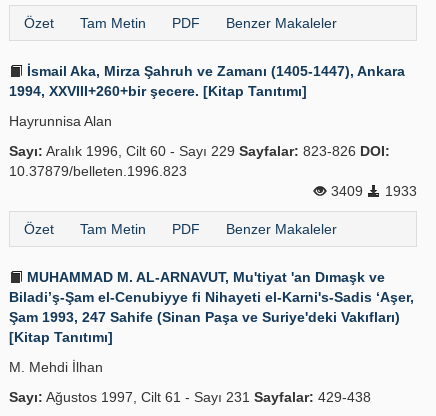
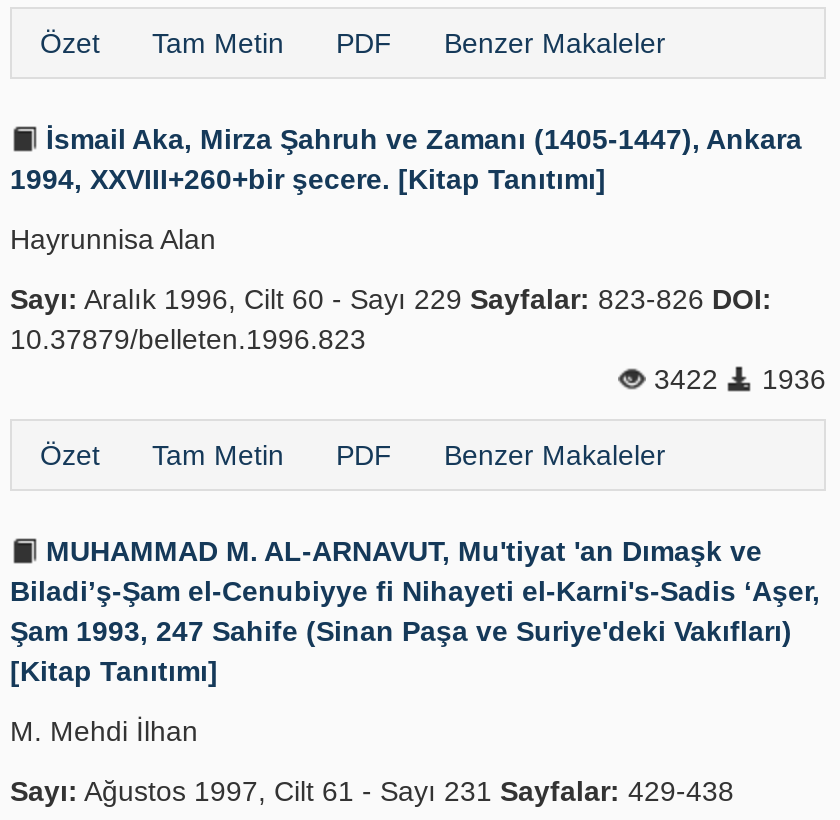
[327,183,367,199] 3409 -> [646,363,726,395] 3422
[381,183,417,199] 1933 -> [754,363,826,395] 1936

